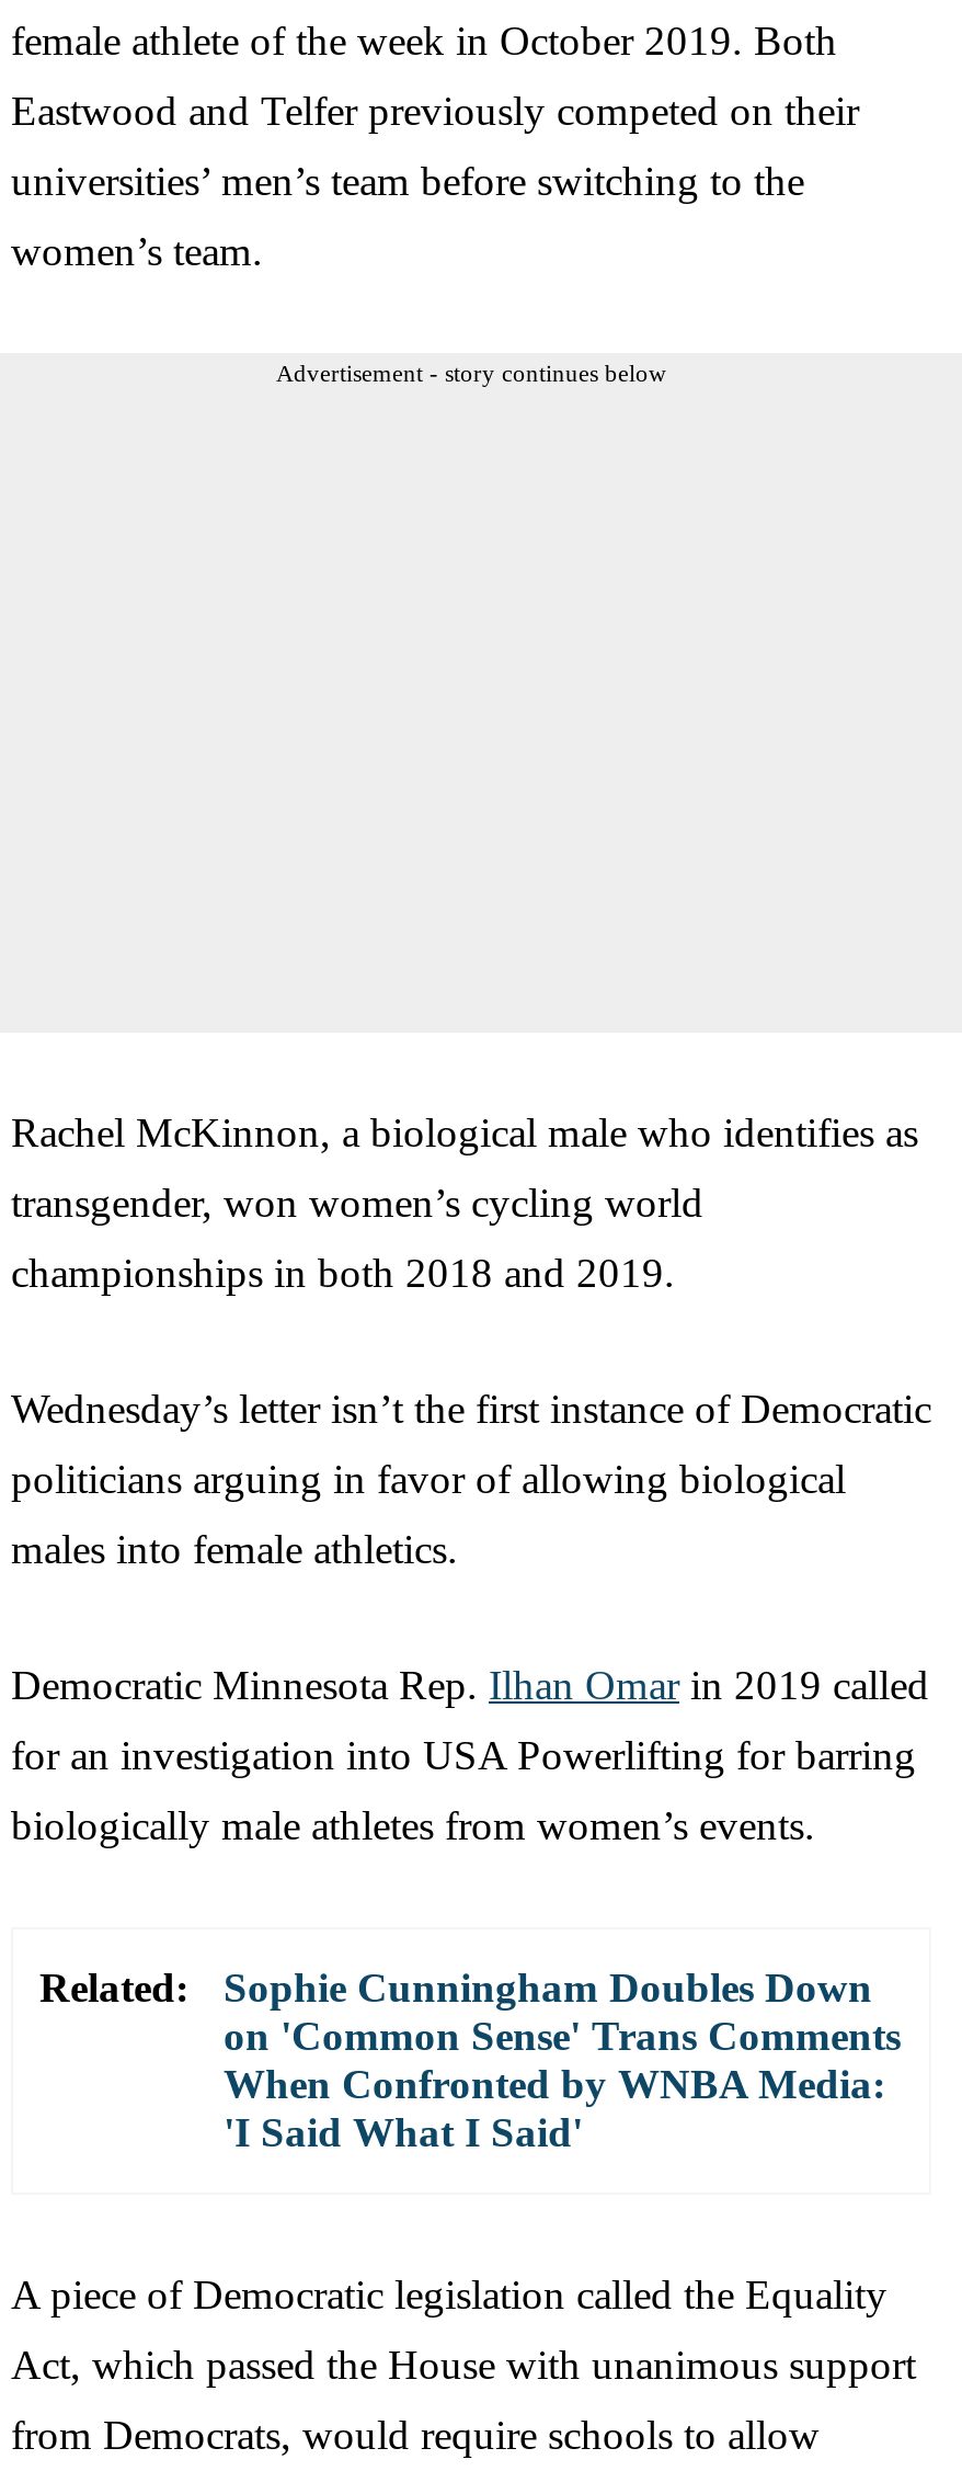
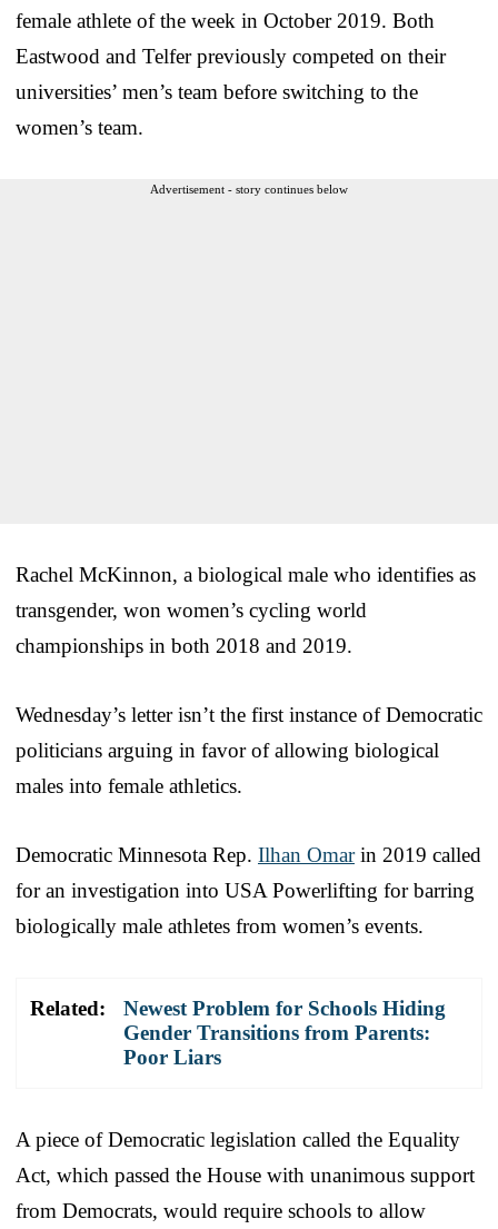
[224,1964,901,2154] Sophie Cunningham Doubles Down | on 'Common Sense' Trans Comments | When Confronted by WNBA Media: | 'I Said What I Said' -> [123,996,446,1068] Newest Problem for Schools Hiding | Gender Transitions from Parents: | Poor Liars

